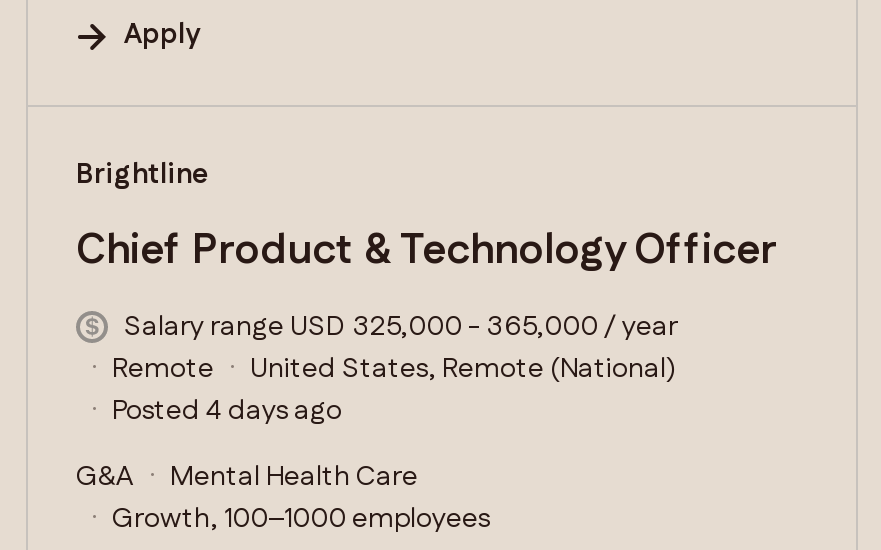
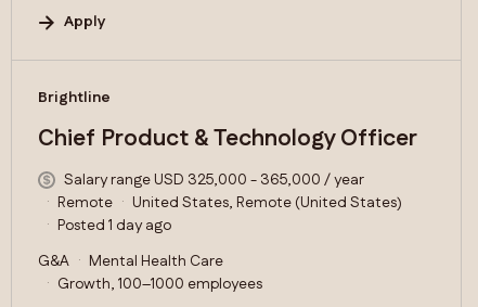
[112,349,676,431] United States, Remote (National) | Posted 4 days ago -> [57,192,402,236] United States, Remote (United States) | Posted 1 day ago

